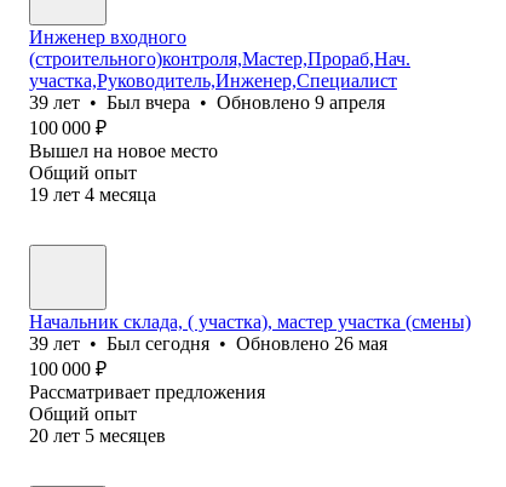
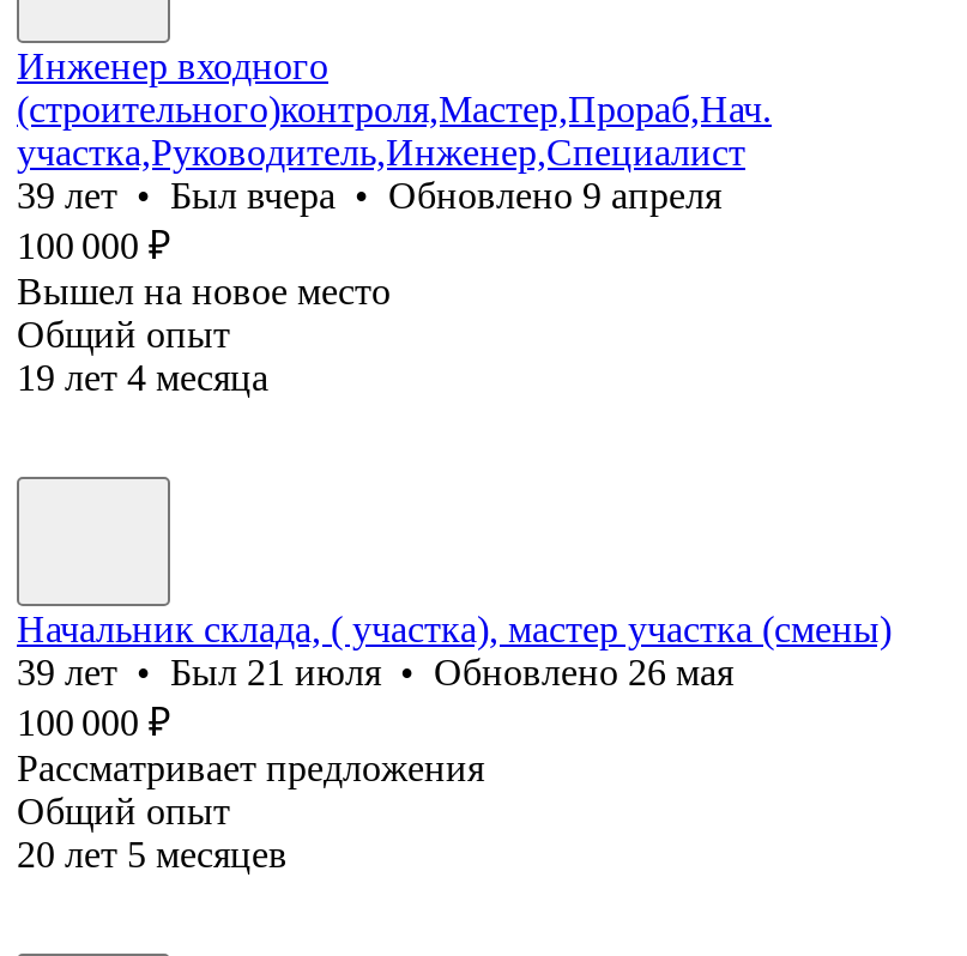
[29,333,387,354] 39 лет • Был сегодня • Обновлено 26 мая -> [17,651,733,692] 39 лет • Был 21 июля • Обновлено 26 мая

